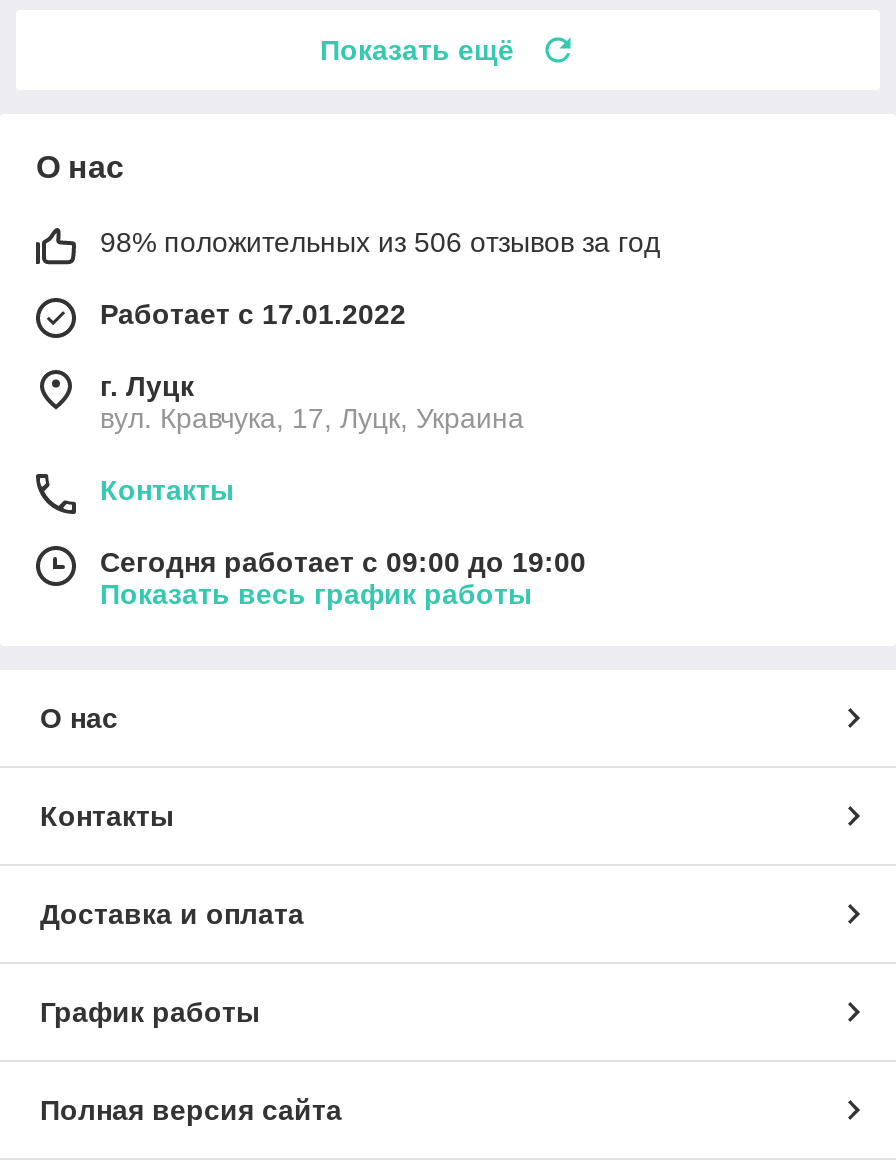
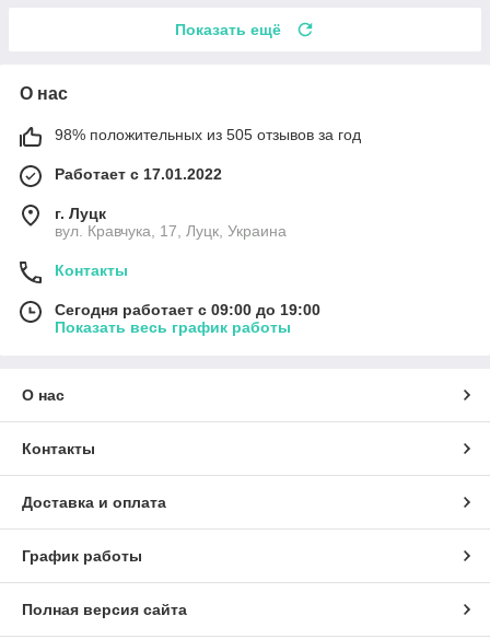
[100,226,660,258] 98% положительных из 506 отзывов за год -> [55,126,361,143] 98% положительных из 505 отзывов за год

